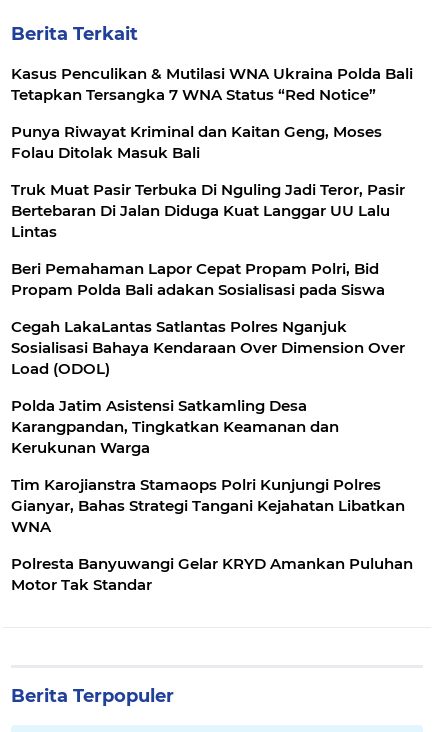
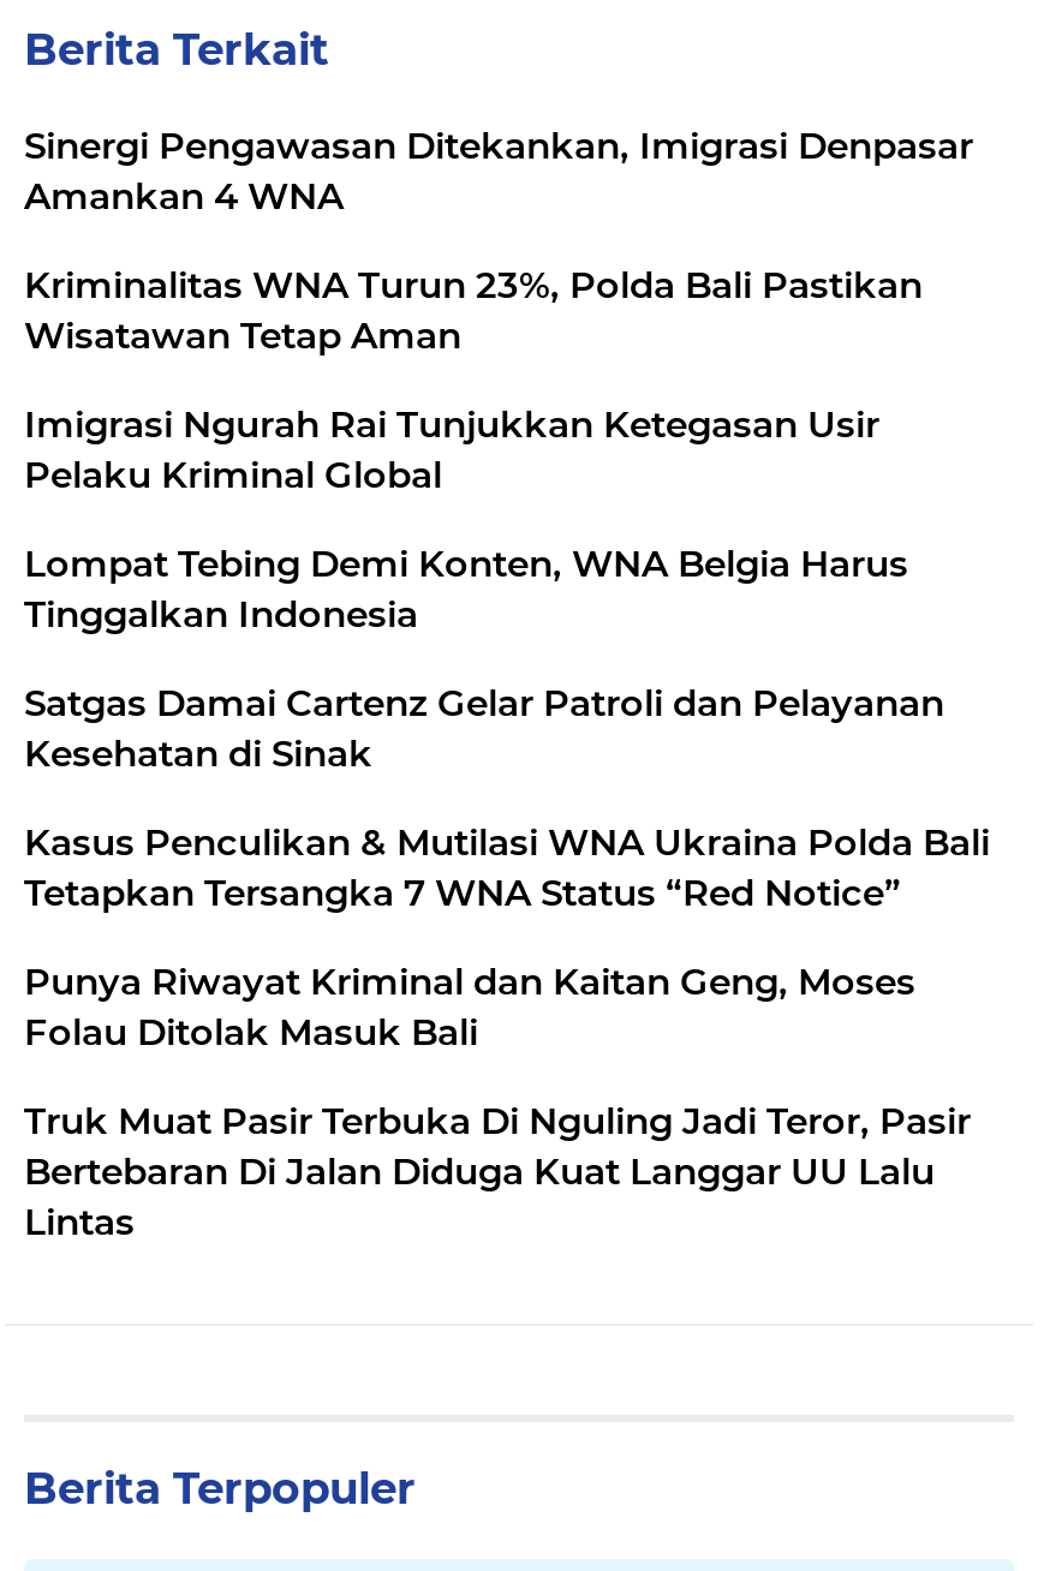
none -> [24,123,973,776] Sinergi Pengawasan Ditekankan, Imigrasi Denpasar | Amankan 4 WNA | Kriminalitas WNA Turun 23%, Polda Bali Pastikan | Wisatawan Tetap Aman | Imigrasi Ngurah Rai Tunjukkan Ketegasan Usir | Pelaku Kriminal Global | Lompat Tebing Demi Konten, WNA Belgia Harus | Tinggalkan Indonesia | Satgas Damai Cartenz Gelar Patroli dan Pelayanan | Kesehatan di Sinak
moved [11,64,413,241] -> [24,819,990,1244]: Kasus Penculikan & Mutilasi WNA Ukraina Polda Bali | Tetapkan Tersangka 7 WNA Status “Red Notice” | Punya Riwayat Kriminal dan Kaitan Geng, Moses | Folau Ditolak Masuk Bali | Truk Muat Pasir Terbuka Di Nguling Jadi Teror, Pasir | Bertebaran Di Jalan Diduga Kuat Langgar UU Lalu | Lintas
[11,259,413,594] Beri Pemahaman Lapor Cepat Propam Polri, Bid | Propam Polda Bali adakan Sosialisasi pada Siswa | Cegah LakaLantas Satlantas Polres Nganjuk | Sosialisasi Bahaya Kendaraan Over Dimension Over | Load (ODOL) | Polda Jatim Asistensi Satkamling Desa | Karangpandan, Tingkatkan Keamanan dan | Kerukunan Warga | Tim Karojianstra Stamaops Polri Kunjungi Polres | Gianyar, Bahas Strategi Tangani Kejahatan Libatkan | WNA | Polresta Banyuwangi Gelar KRYD Amankan Puluhan | Motor Tak Standar -> none

